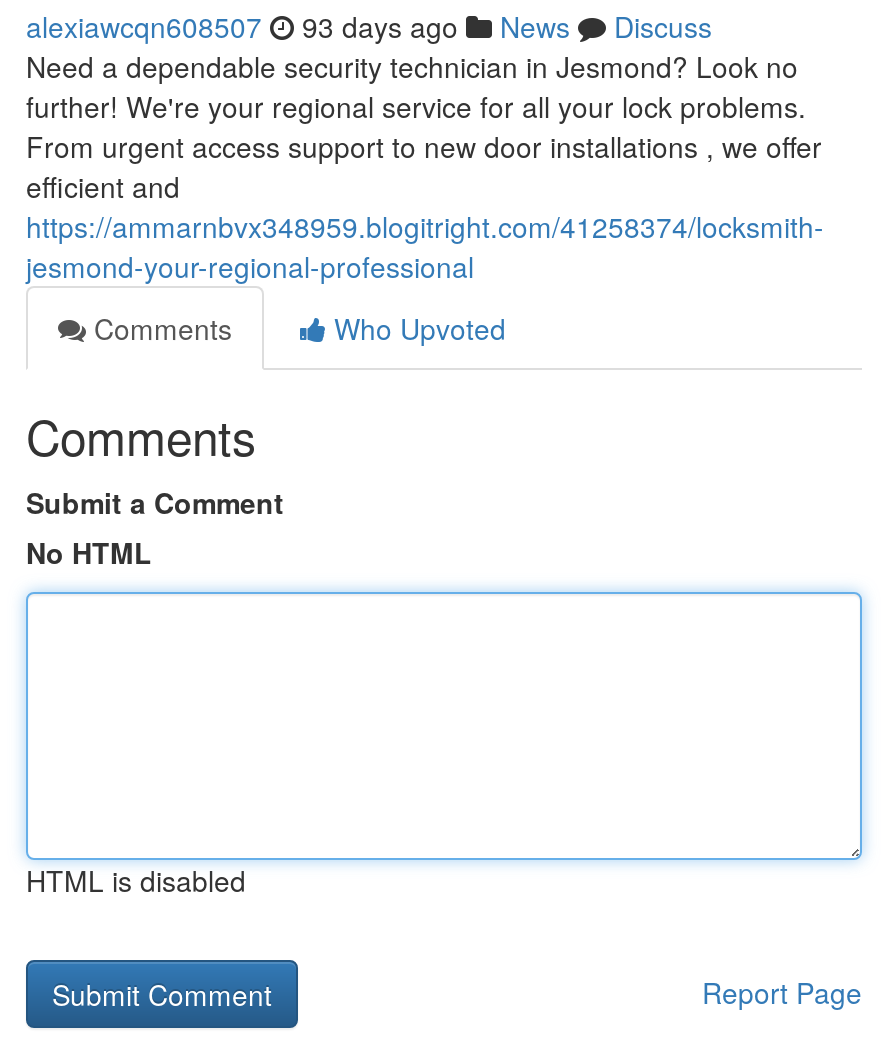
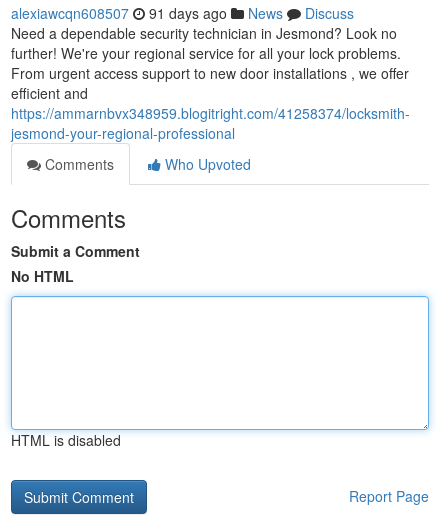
[26,6,712,46] alexiawcqn608507 93 days ago News Discuss -> [11,3,354,23] alexiawcqn608507 91 days ago News Discuss

